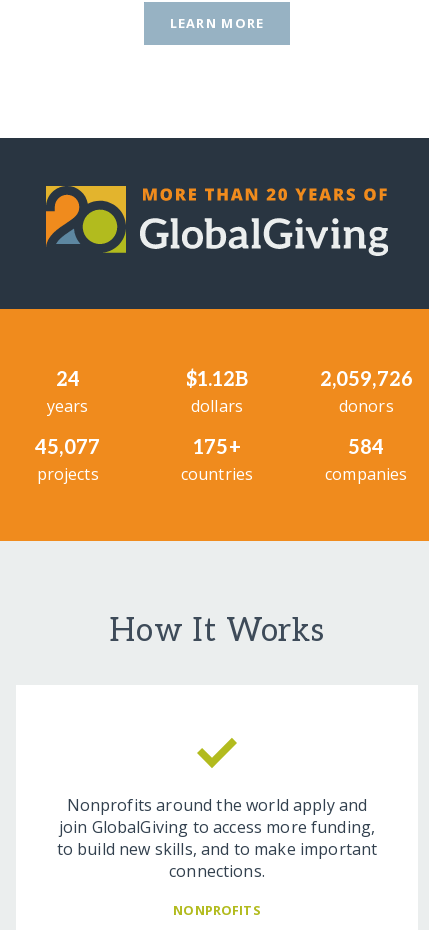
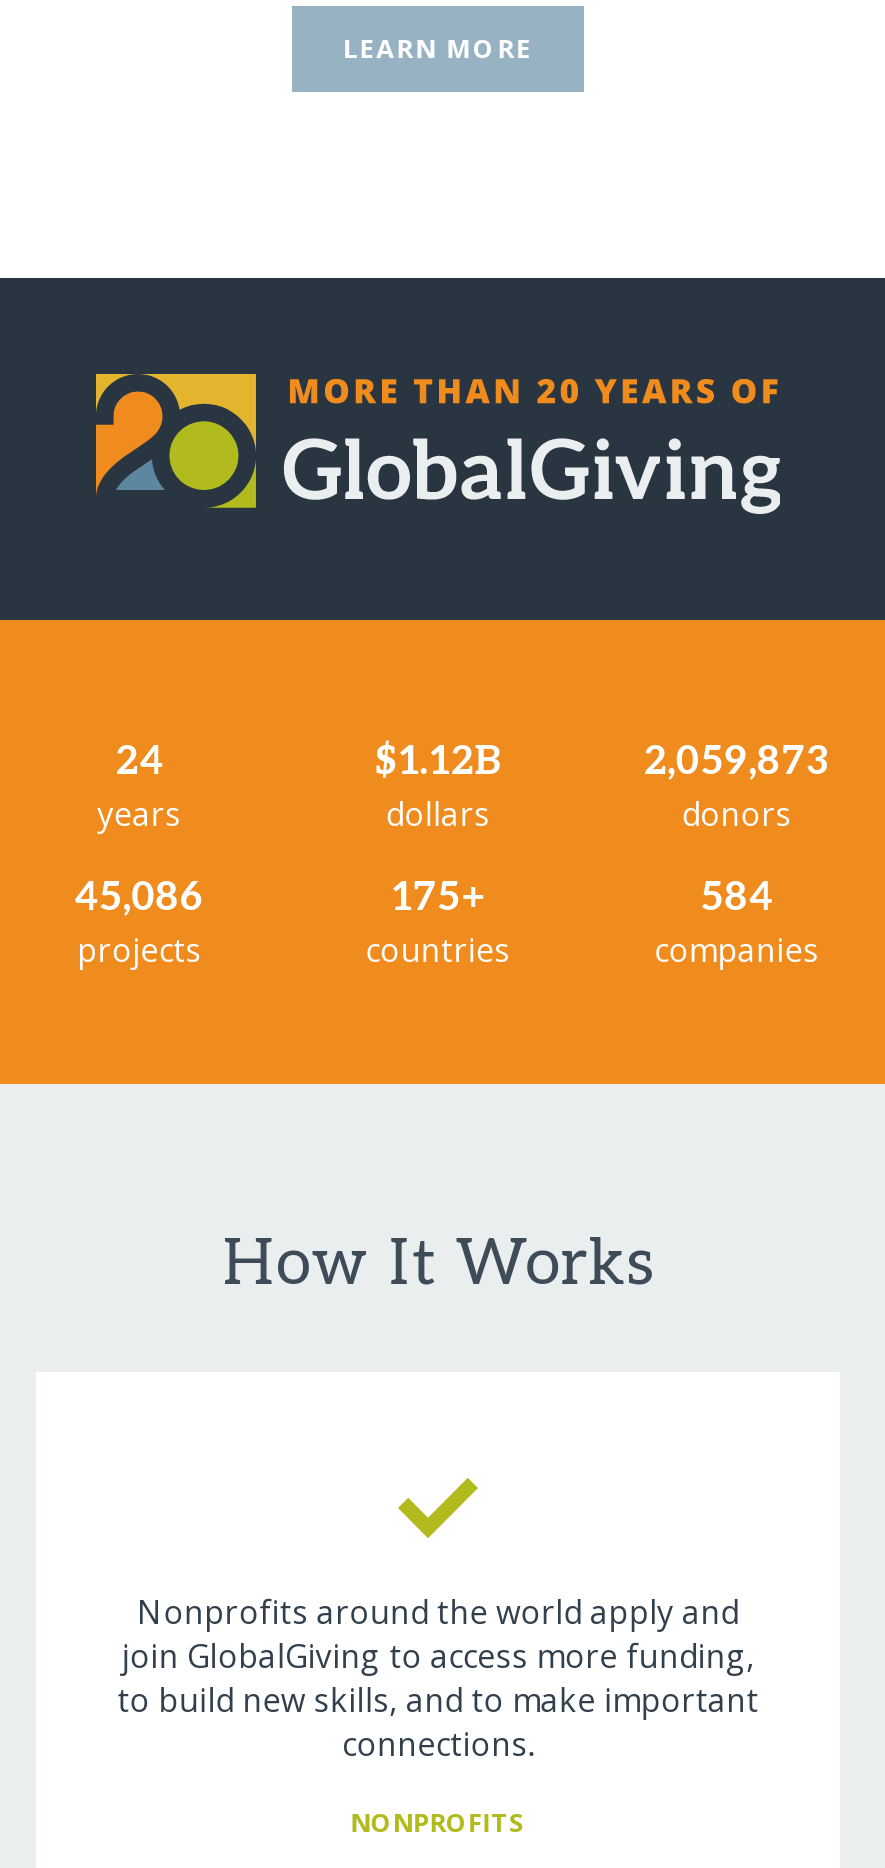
[320,367,413,391] 2,059,726 -> [643,737,830,785] 2,059,873
[35,435,100,459] 45,077 -> [74,873,204,921] 45,086

